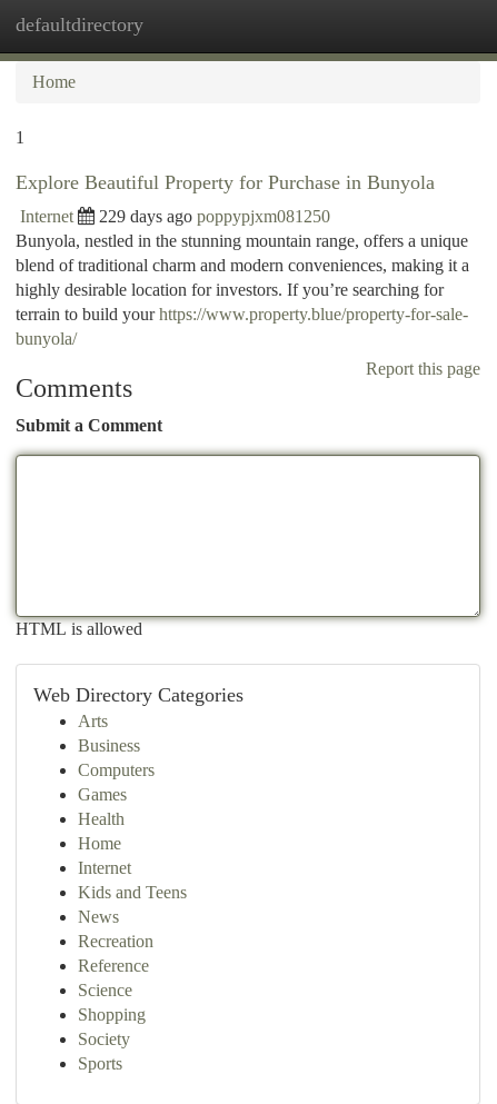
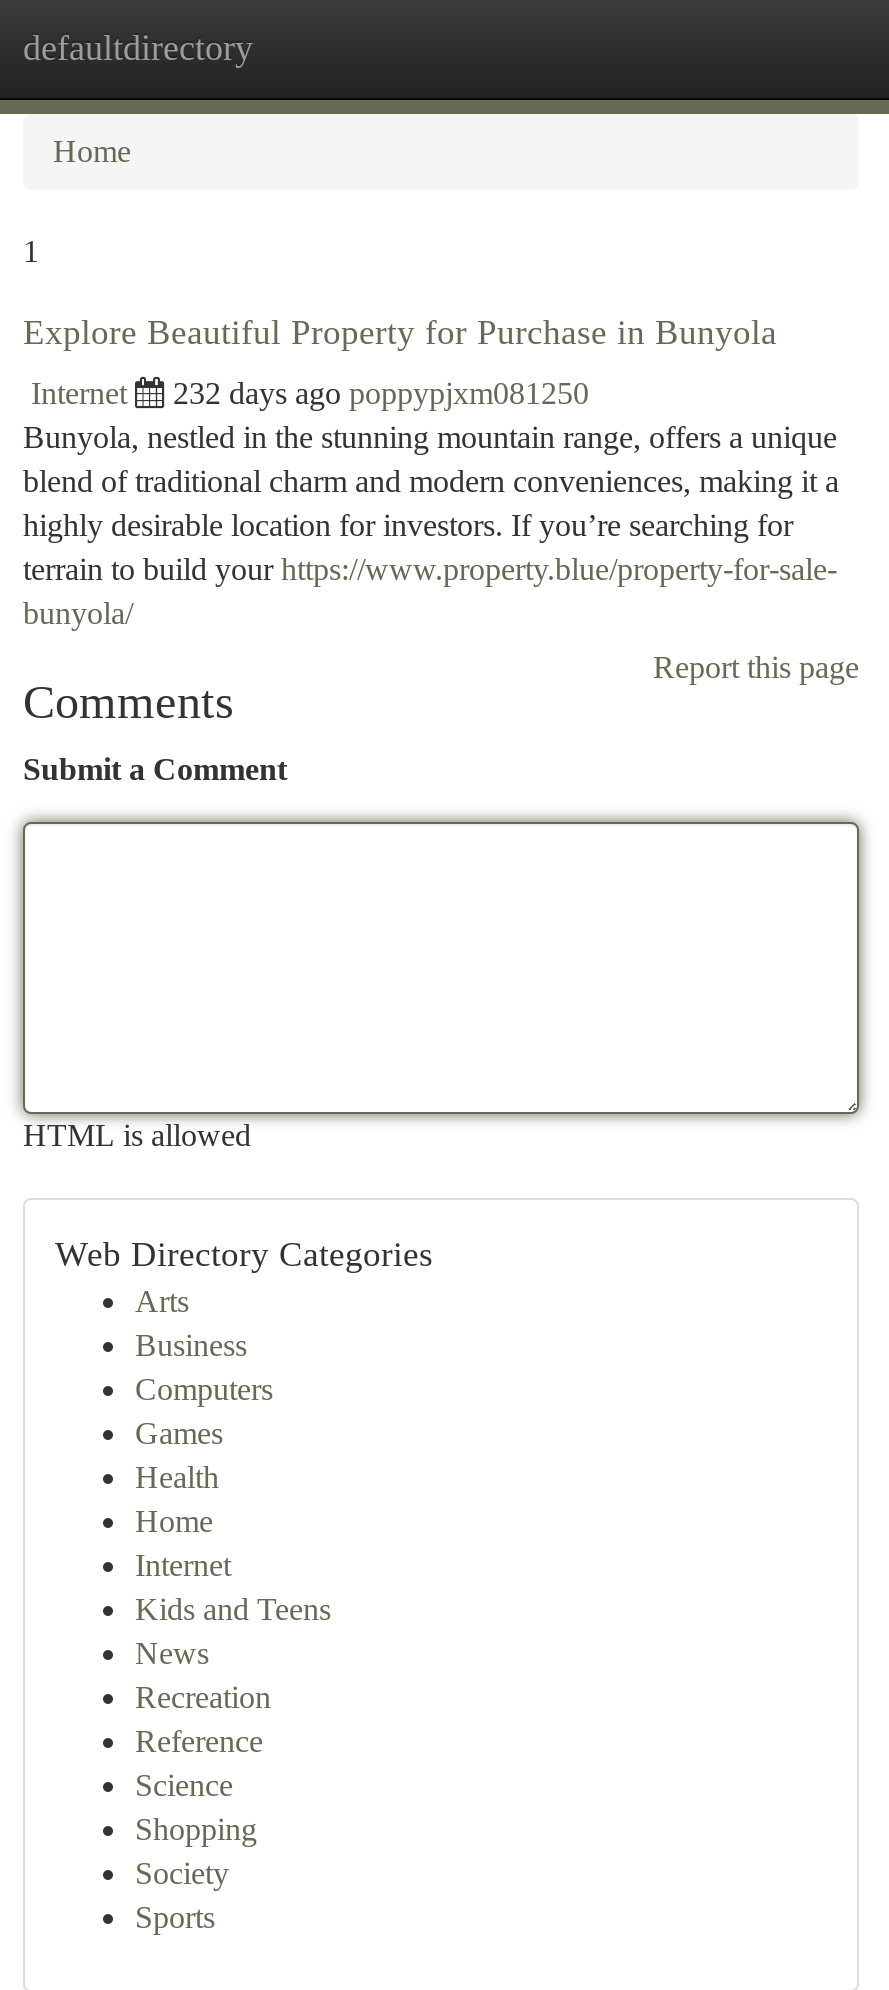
[99,207,330,226] 229 days ago poppypjxm081250 -> [173,376,589,410] 232 days ago poppypjxm081250

